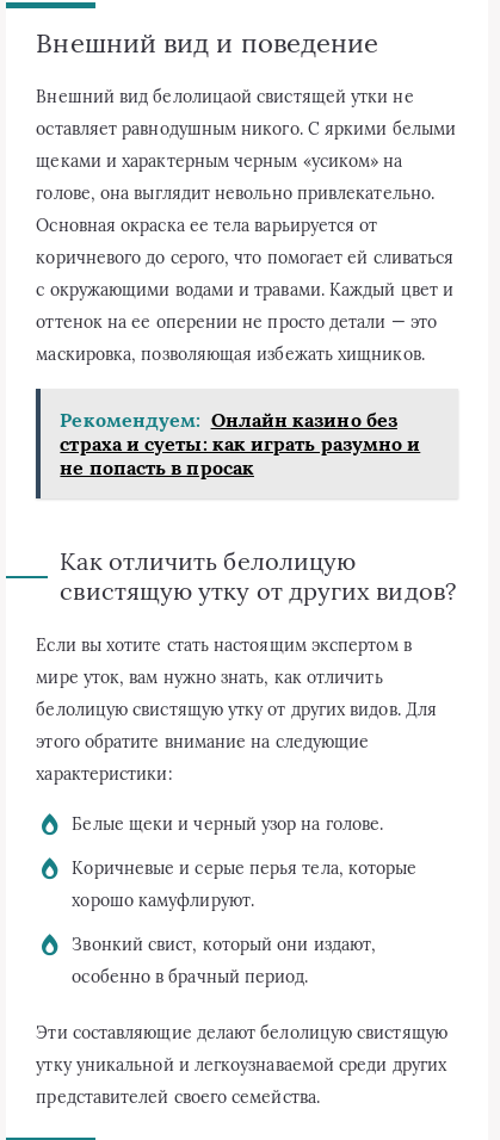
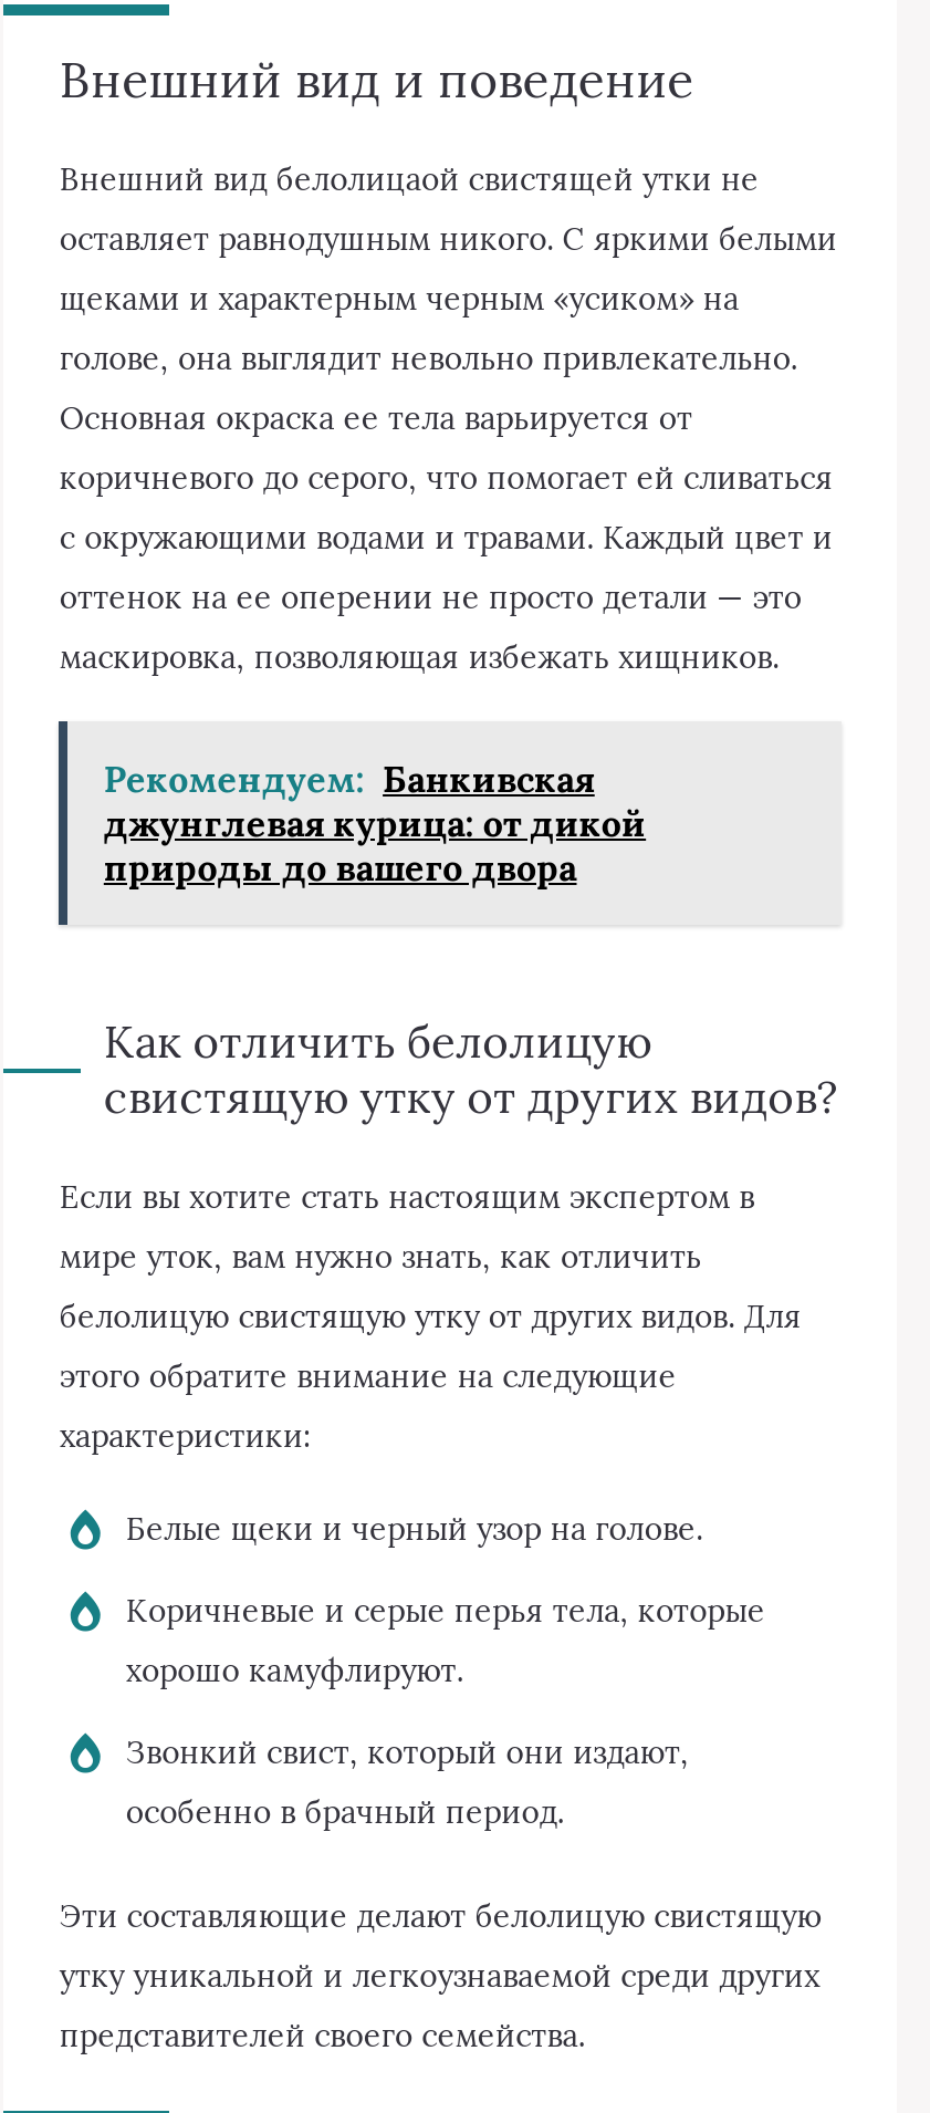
[60,408,420,479] Рекомендуем: Онлайн казино без | страха и суеты: как играть разумно и | не попасть в просак -> [104,757,646,889] Рекомендуем: Банкивская | джунглевая курица: от дикой | природы до вашего двора

